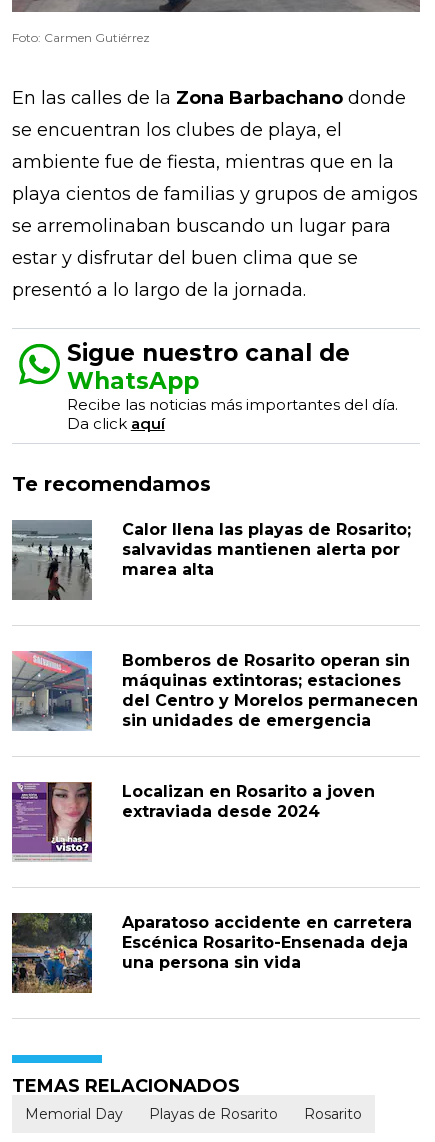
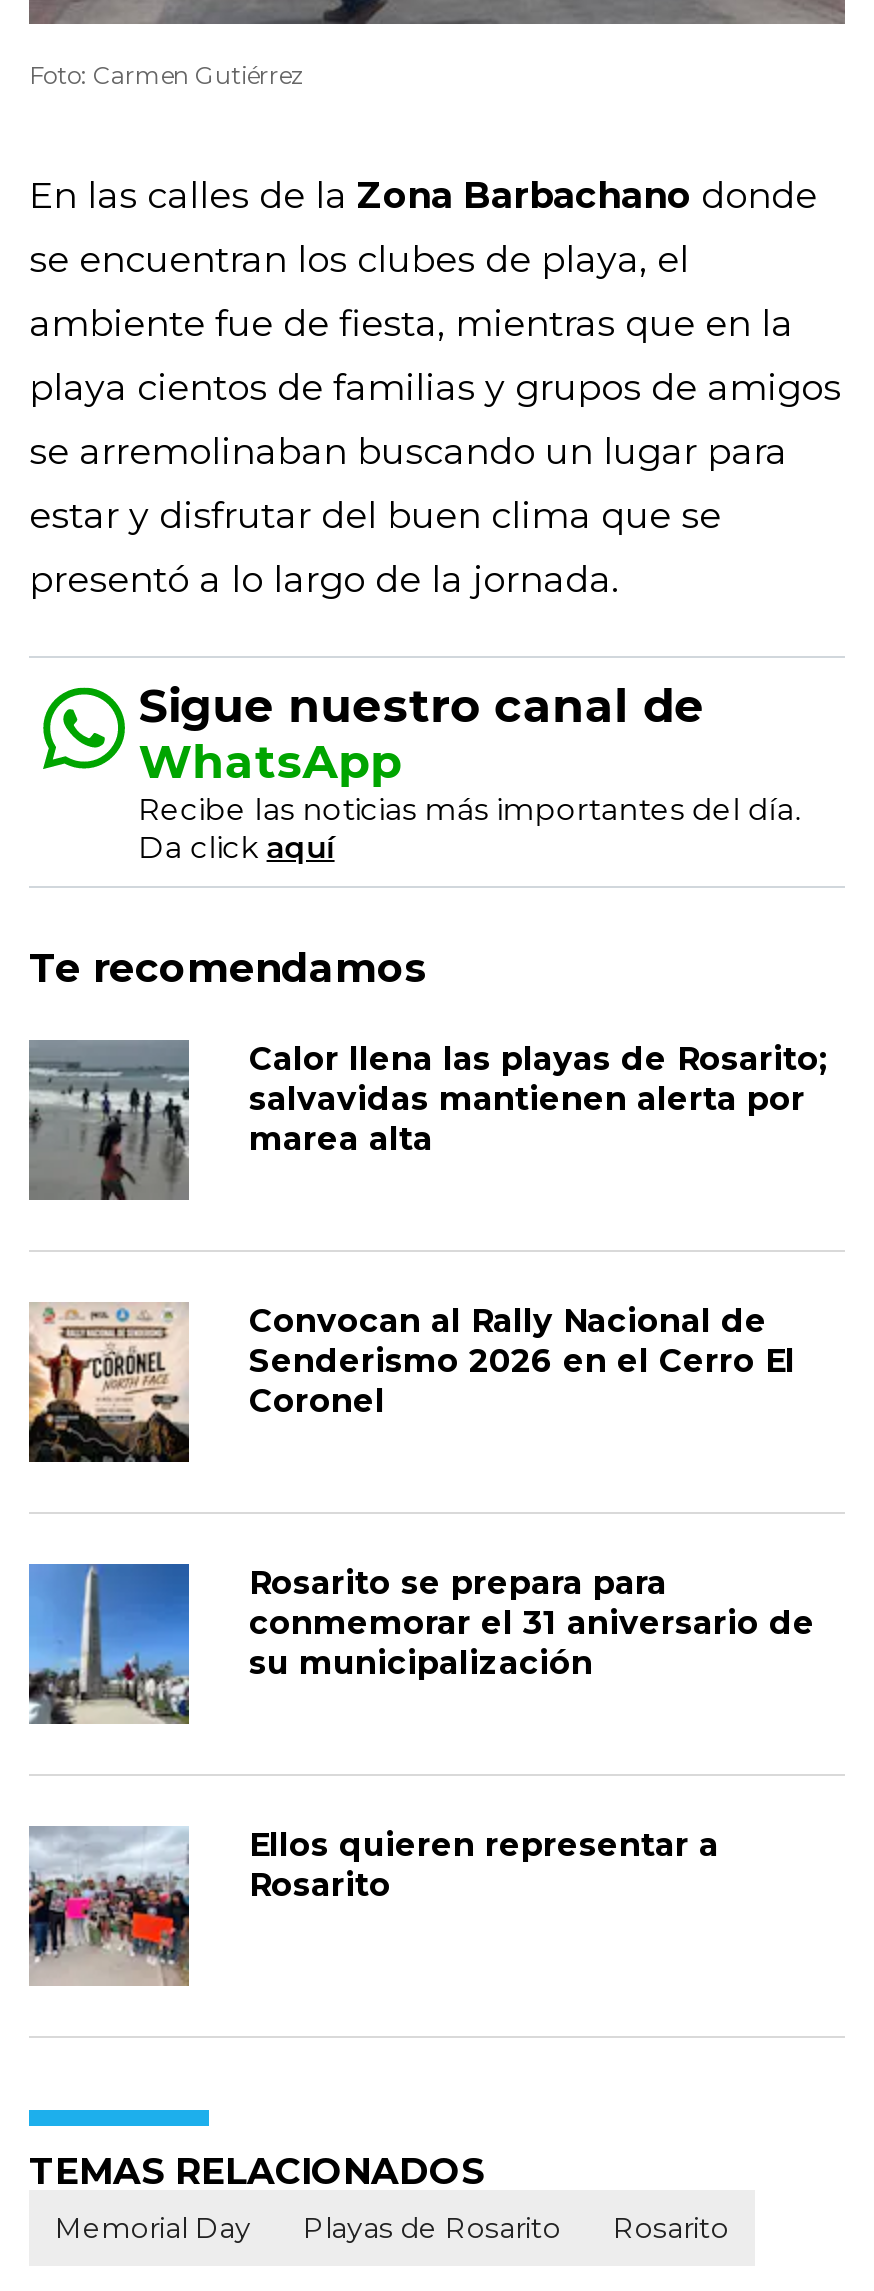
[11,650,418,731] [image] | Bomberos de Rosarito operan sin | máquinas extintoras; estaciones | del Centro y Morelos permanecen | sin unidades de emergencia -> [27,1302,795,1464] [image] | Convocan al Rally Nacional de | Senderismo 2026 en el Cerro El | Coronel
[11,781,375,862] [image] | Localizan en Rosarito a joven | extraviada desde 2024 -> [27,1562,815,1726] [image] | Rosarito se prepara para | conmemorar el 31 aniversario de | su municipalización
[11,912,412,993] [image] | Aparatoso accidente en carretera | Escénica Rosarito-Ensenada deja | una persona sin vida -> [27,1826,719,1986] [image] | Ellos quieren representar a | Rosarito

